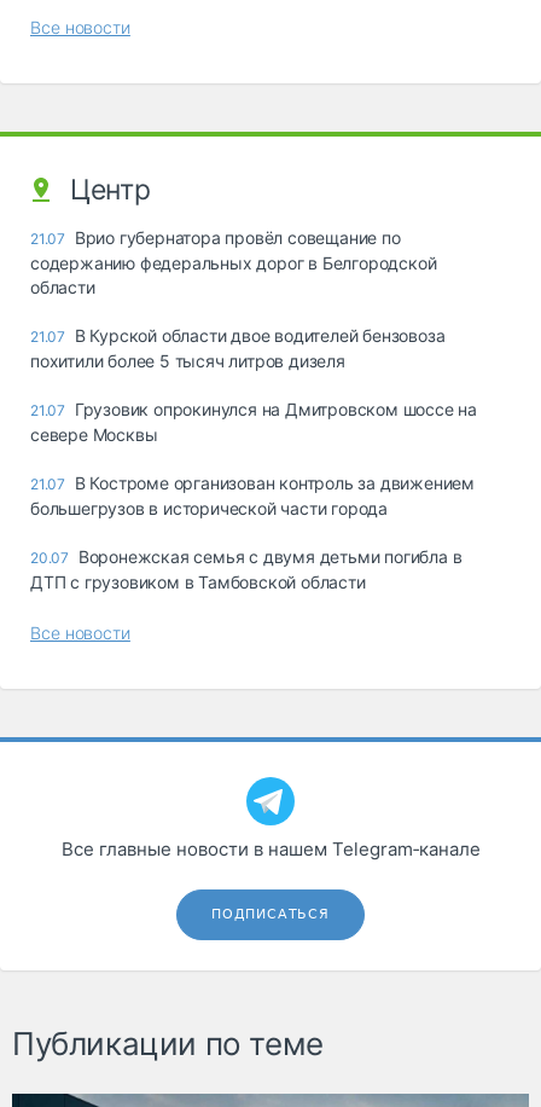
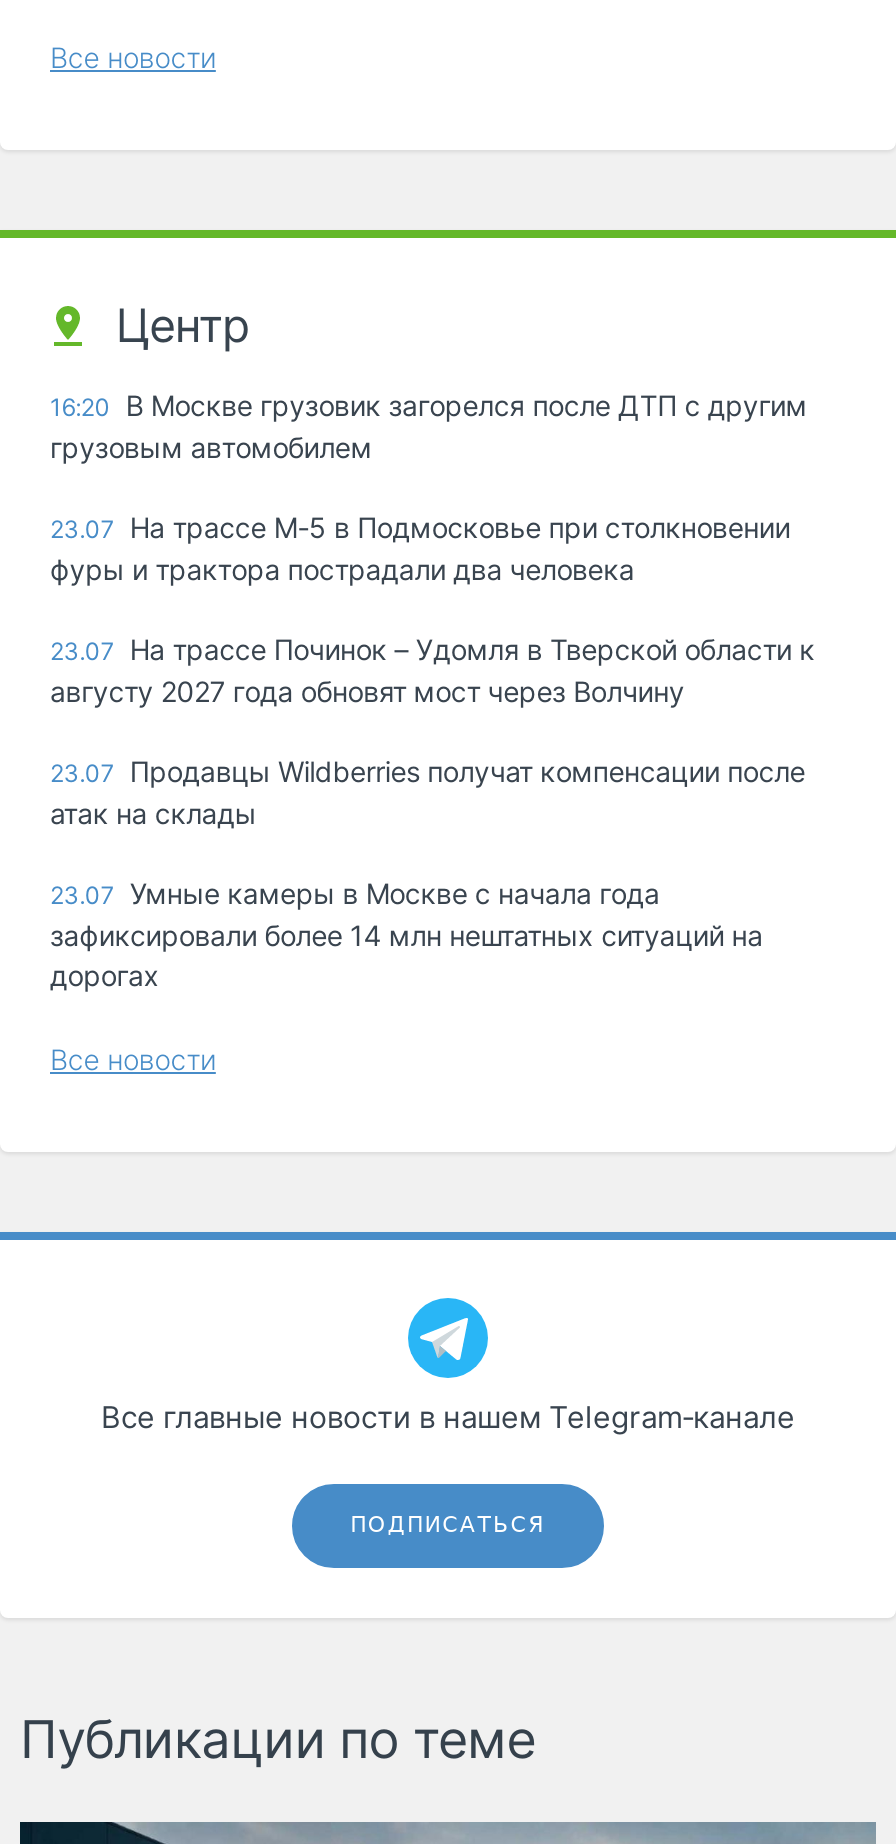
[30,227,436,297] 21.07 Врио губернатора провёл совещание по | содержанию федеральных дорог в Белгородской | области -> [50,387,807,463] 16:20 В Москве грузовик загорелся после ДТП с другим | грузовым автомобилем
[30,325,445,371] 21.07 В Курской области двое водителей бензовоза | похитили более 5 тысяч литров дизеля -> [50,509,790,585] 23.07 На трассе М-5 в Подмосковье при столкновении | фуры и трактора пострадали два человека
[30,398,477,444] 21.07 Грузовик опрокинулся на Дмитровском шоссе на | севере Москвы -> [50,631,815,707] 23.07 На трассе Починок – Удомля в Тверской области к | августу 2027 года обновят мост через Волчину
[30,472,475,518] 21.07 В Костроме организован контроль за движением | большегрузов в исторической части города -> [50,753,805,829] 23.07 Продавцы Wildberries получат компенсации после | атак на склады
[30,546,462,592] 20.07 Воронежская семья с двумя детьми погибла в | ДТП с грузовиком в Тамбовской области -> [50,875,763,991] 23.07 Умные камеры в Москве с начала года | зафиксировали более 14 млн нештатных ситуаций на | дорогах

